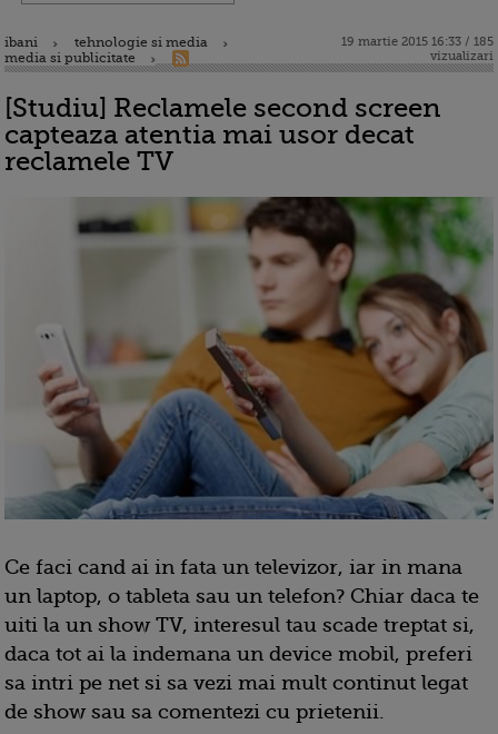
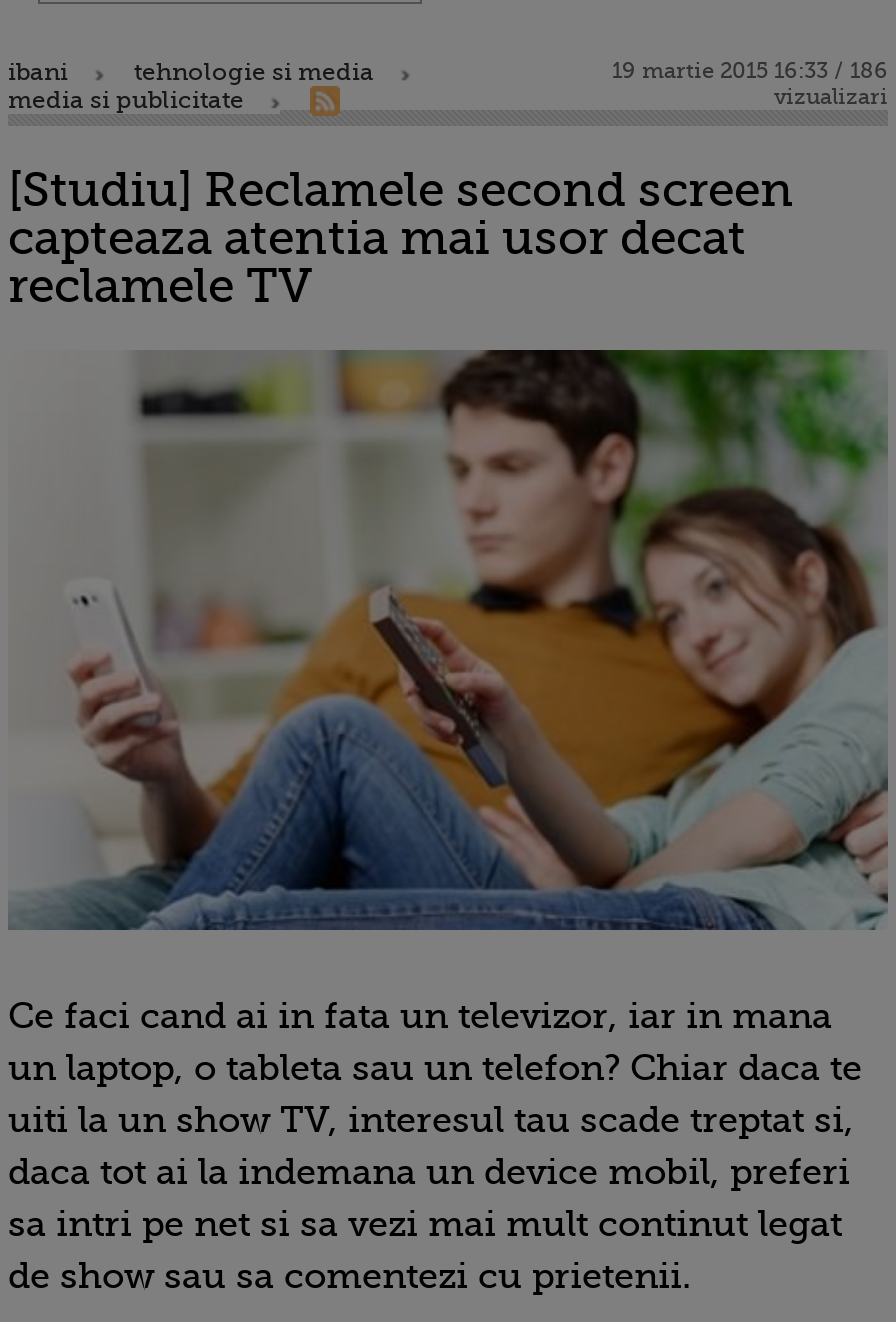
[341,34,494,49] 19 martie 2015 16:33 / 185 -> [612,58,888,84] 19 martie 2015 16:33 / 186

